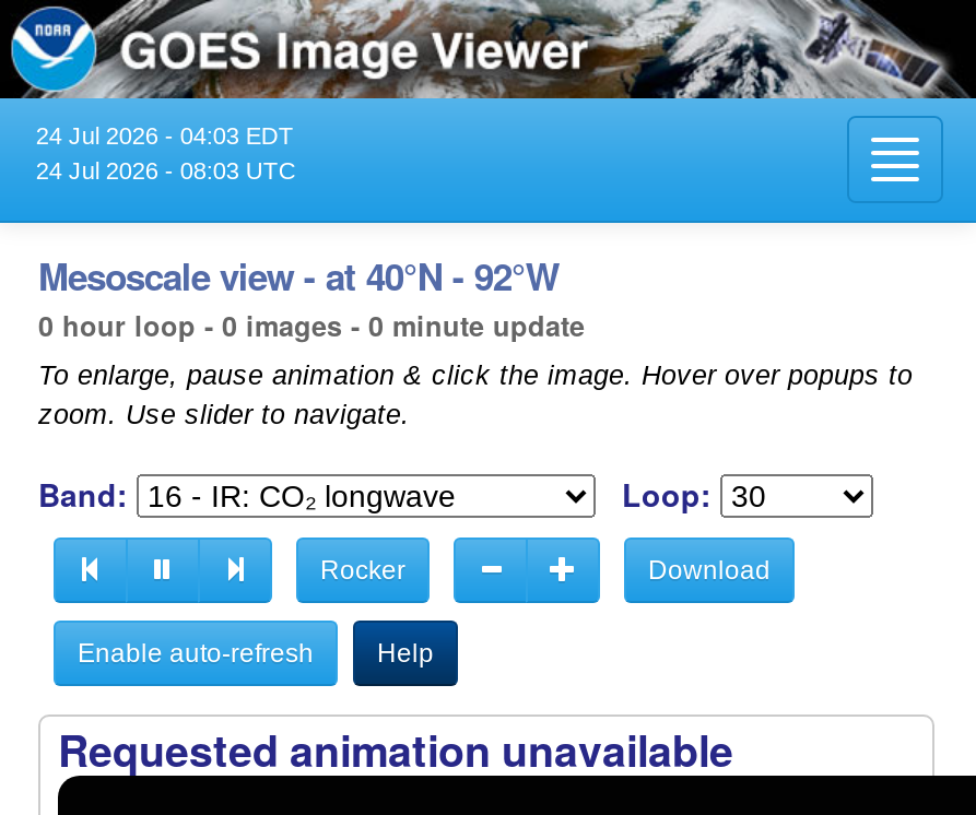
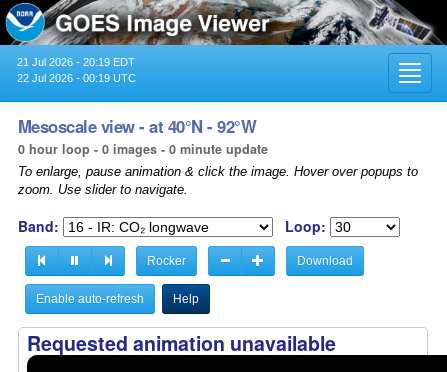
[36,122,294,148] 24 Jul 2026 - 04:03 EDT -> [17,56,135,68] 21 Jul 2026 - 20:19 EDT
[36,157,296,183] 24 Jul 2026 - 08:03 UTC -> [17,72,136,84] 22 Jul 2026 - 00:19 UTC

